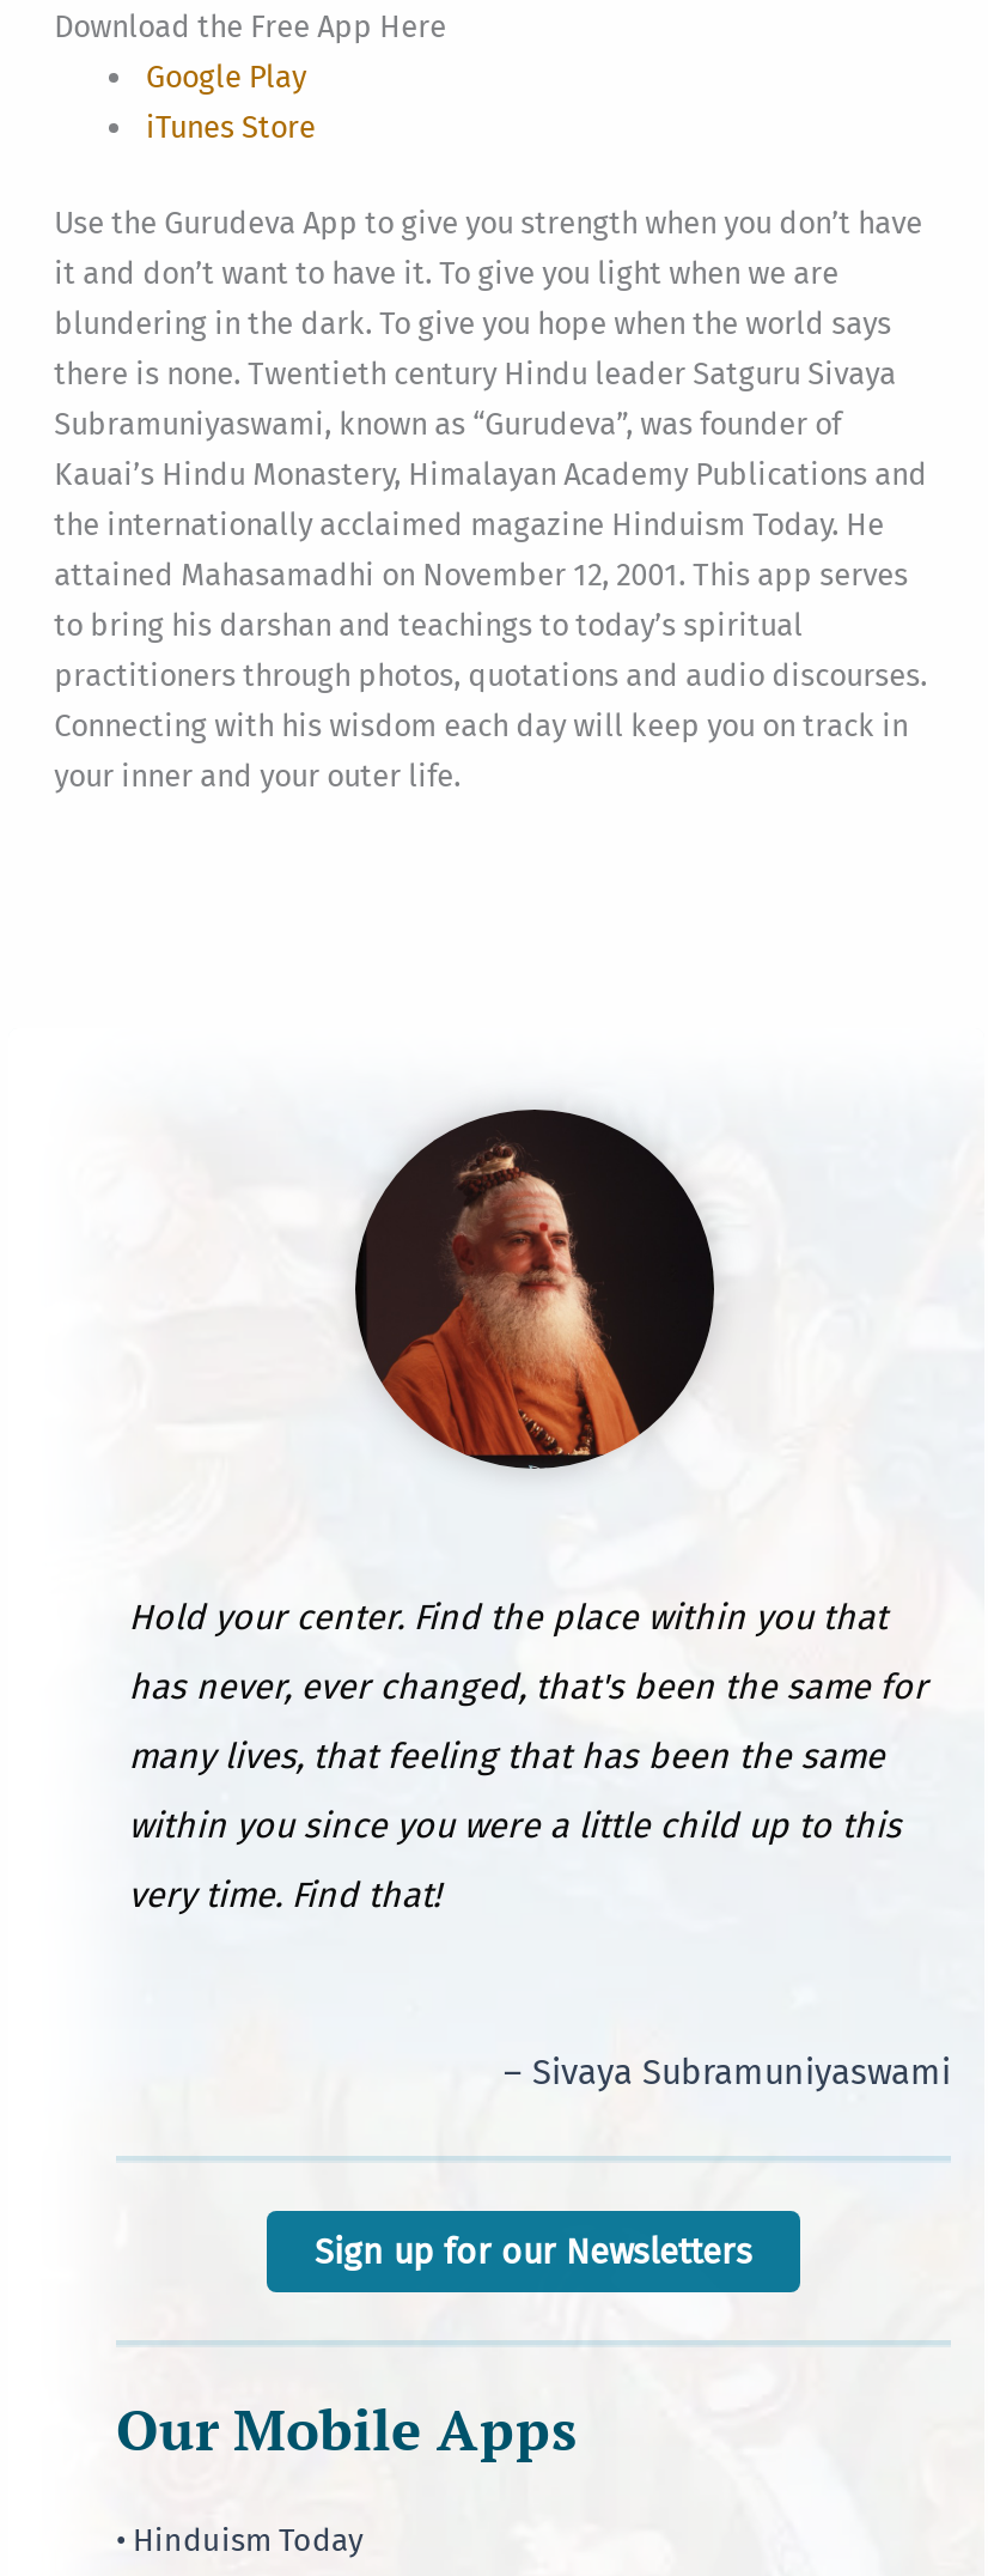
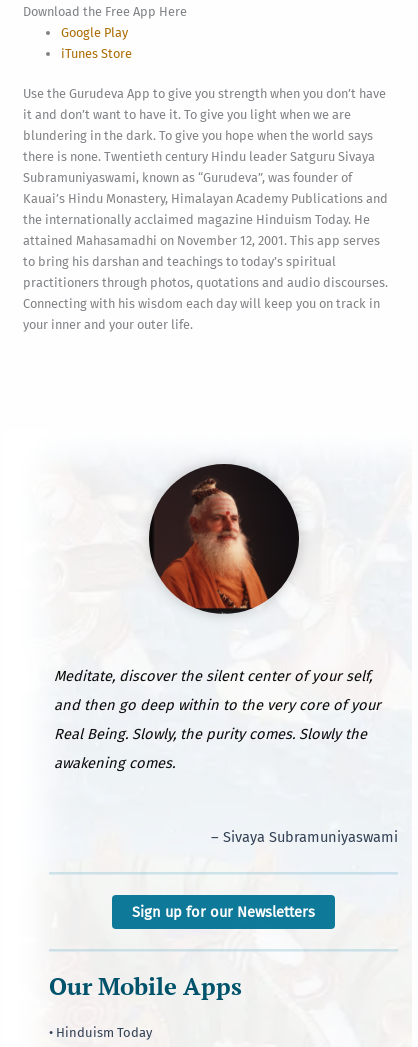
[128,1597,927,1918] Hold your center. Find the place within you that | has never, ever changed, that's been the same for | many lives, that feeling that has been the same | within you since you were a little child up to this | very time. Find that! -> [54,667,381,772] Meditate, discover the silent center of your self, | and then go deep within to the very core of your | Real Being. Slowly, the purity comes. Slowly the | awakening comes.

